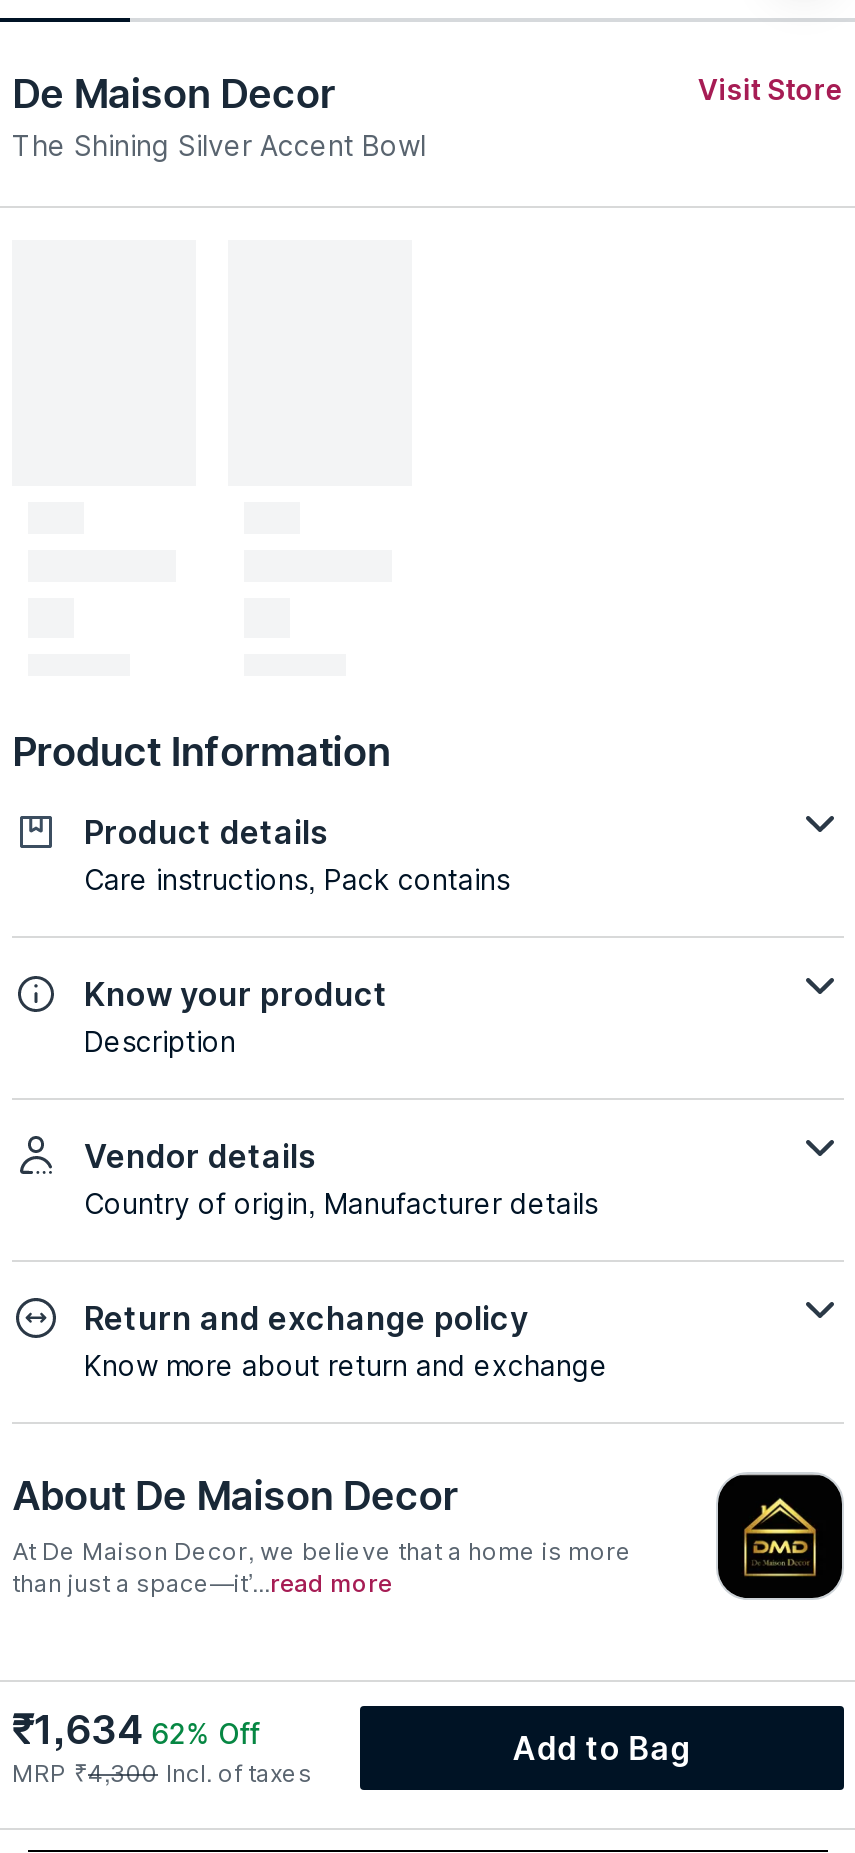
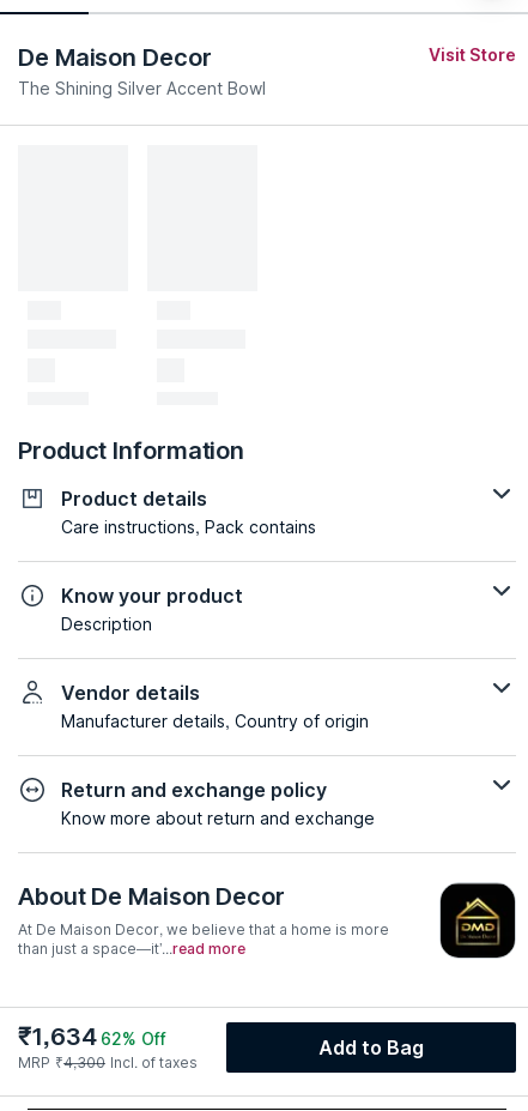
[84,1186,598,1220] Country of origin, Manufacturer details -> [61,711,369,732] Manufacturer details, Country of origin

